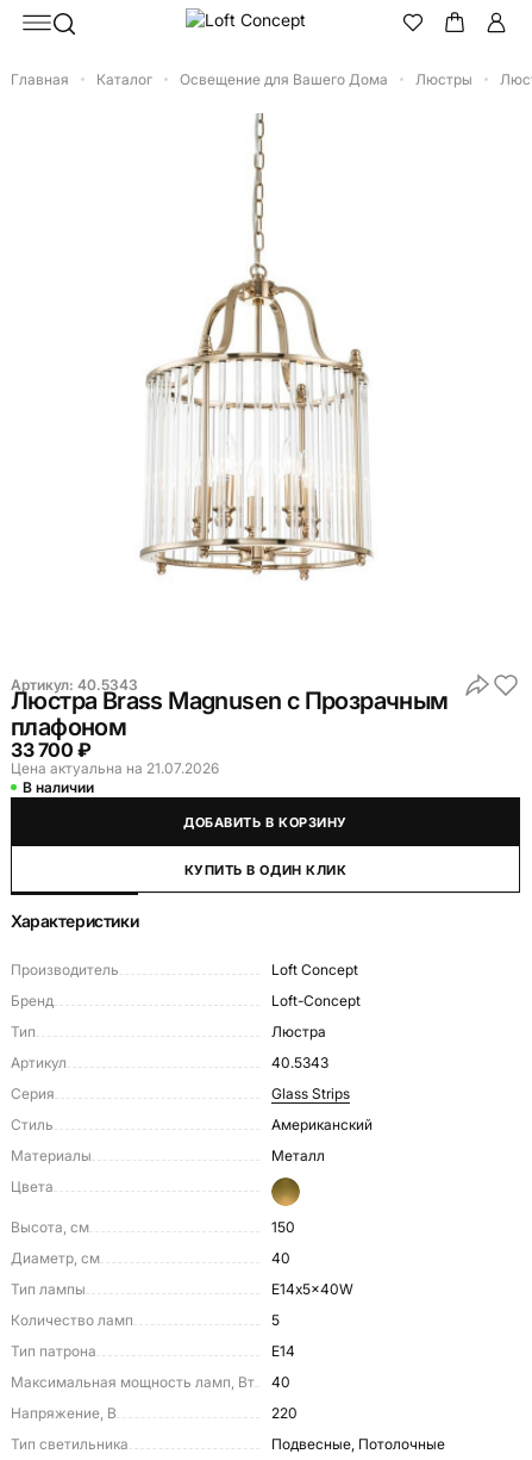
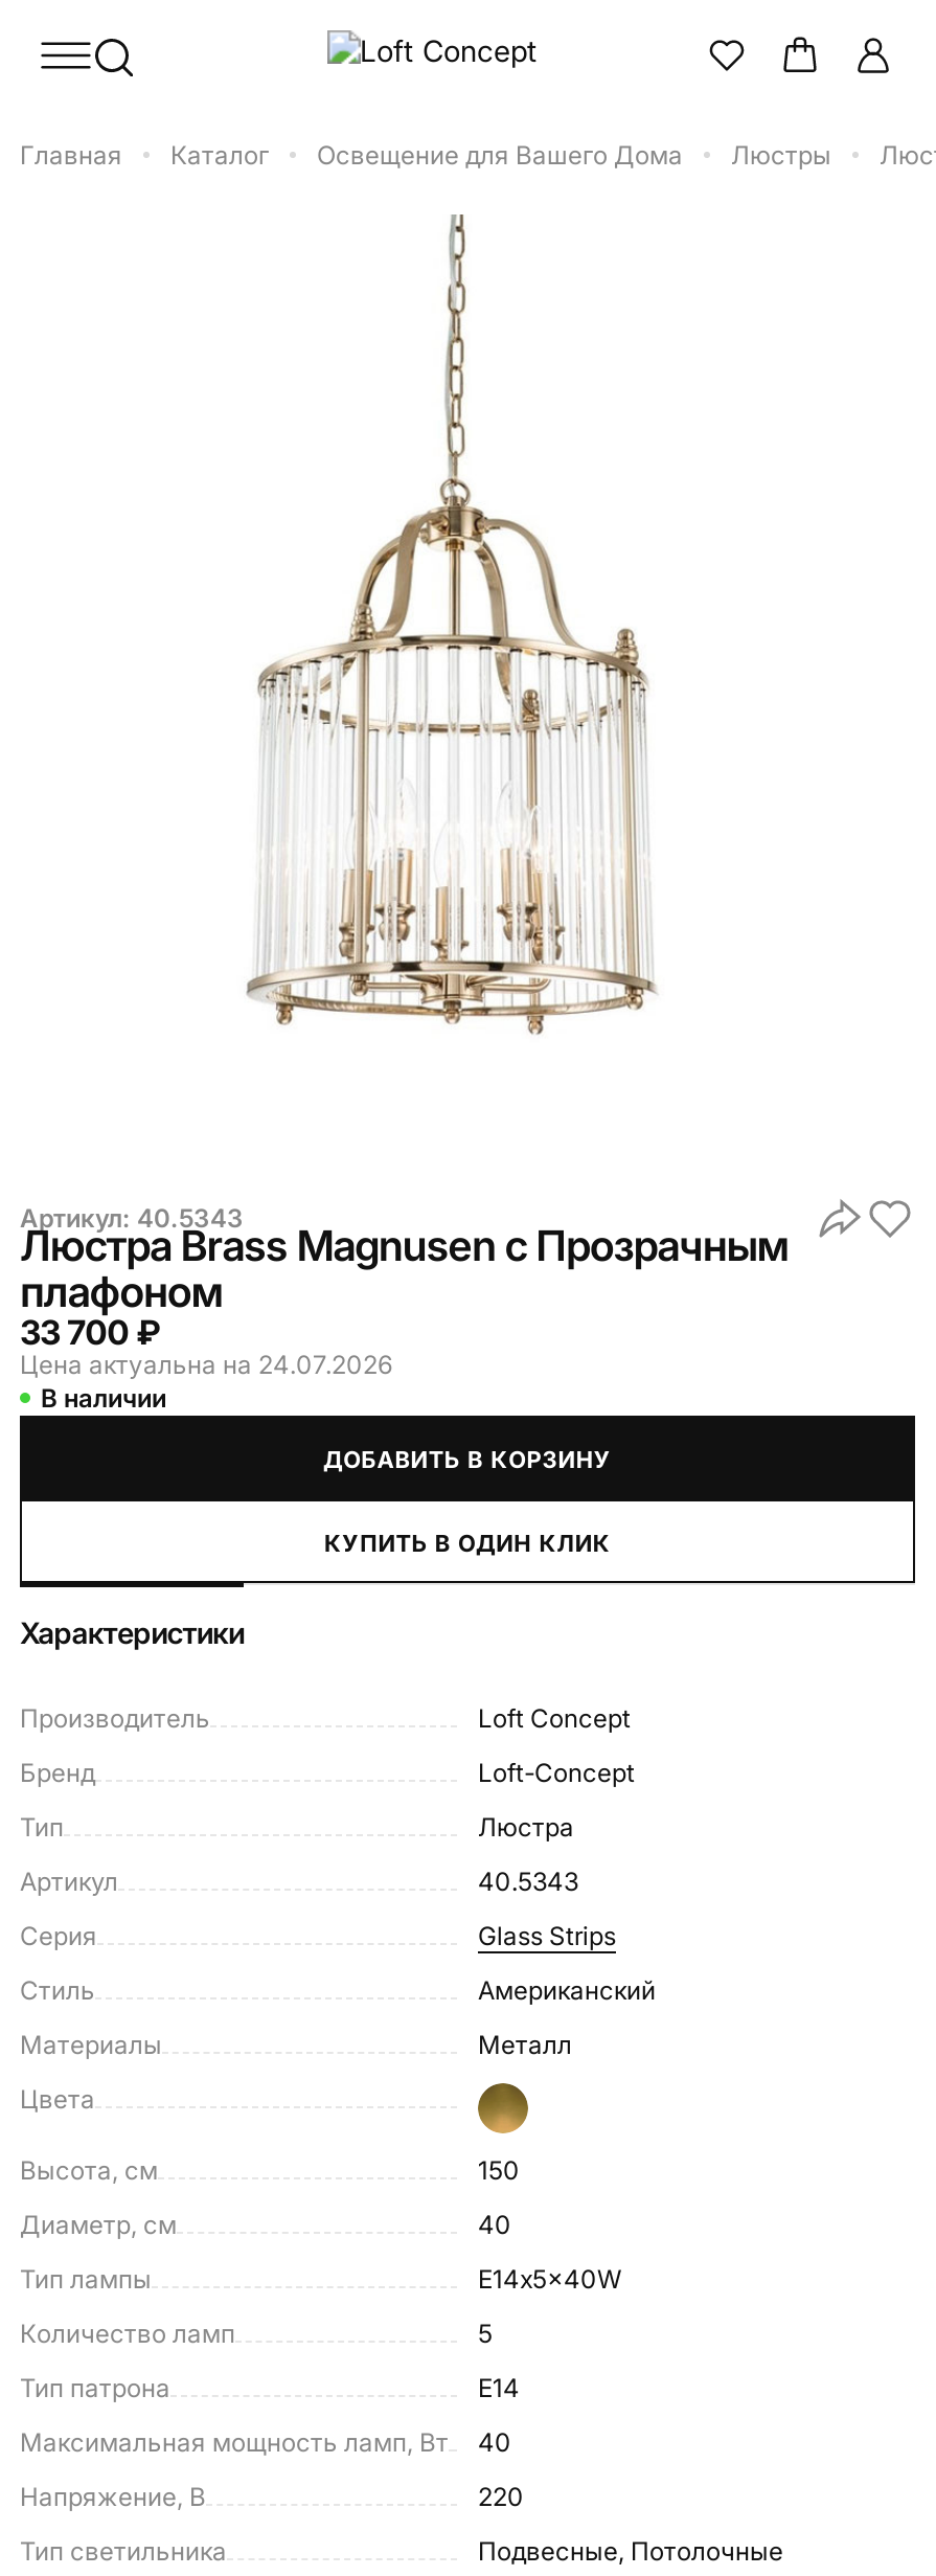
[11,759,219,777] Цена актуальна на 21.07.2026 -> [20,1349,392,1380] Цена актуальна на 24.07.2026

